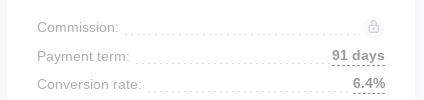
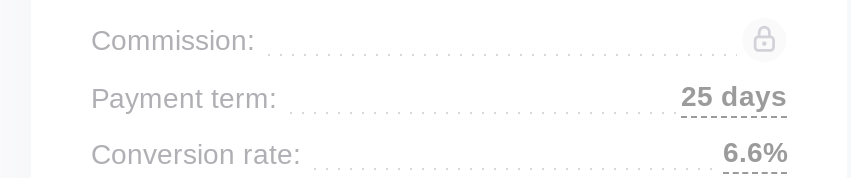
[332,47,385,63] 91 days -> [681,80,787,112] 25 days
[353,75,385,91] 6.4% -> [723,136,787,168] 6.6%

